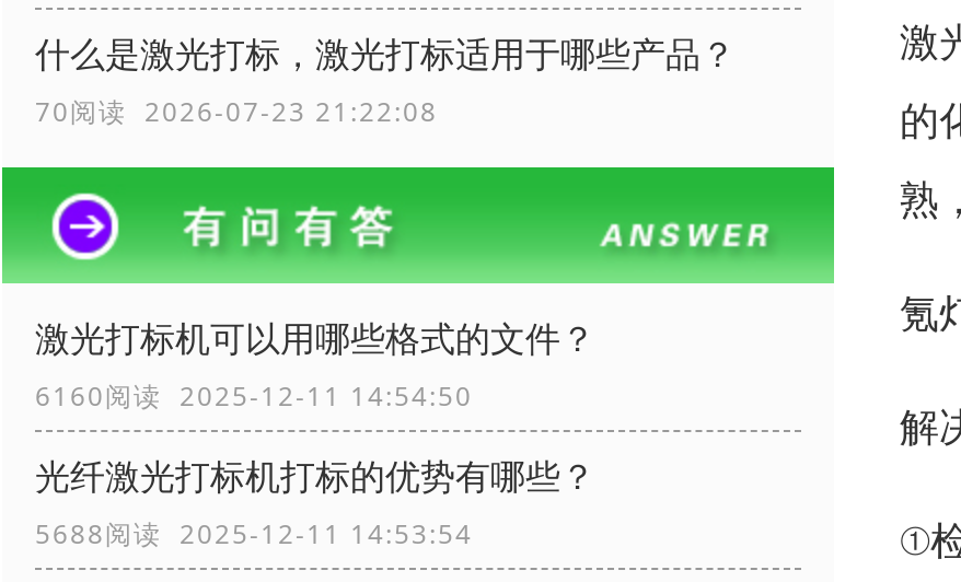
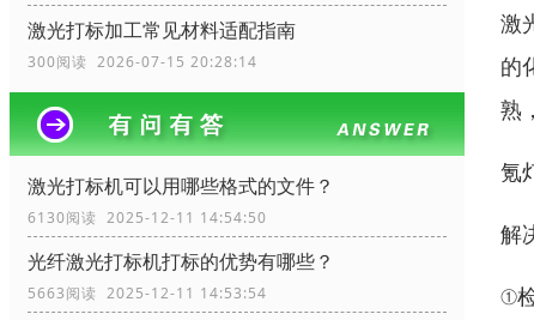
[35,30,736,131] 什么是激光打标，激光打标适用于哪些产品？ | 70阅读 2026-07-23 21:22:08 -> [28,17,296,72] 激光打标加工常见材料适配指南 | 300阅读 2026-07-15 20:28:14
[35,378,473,415] 6160阅读 2025-12-11 14:54:50 -> [28,208,267,228] 6130阅读 2025-12-11 14:54:50
[35,516,473,553] 5688阅读 2025-12-11 14:53:54 -> [28,283,267,303] 5663阅读 2025-12-11 14:53:54

